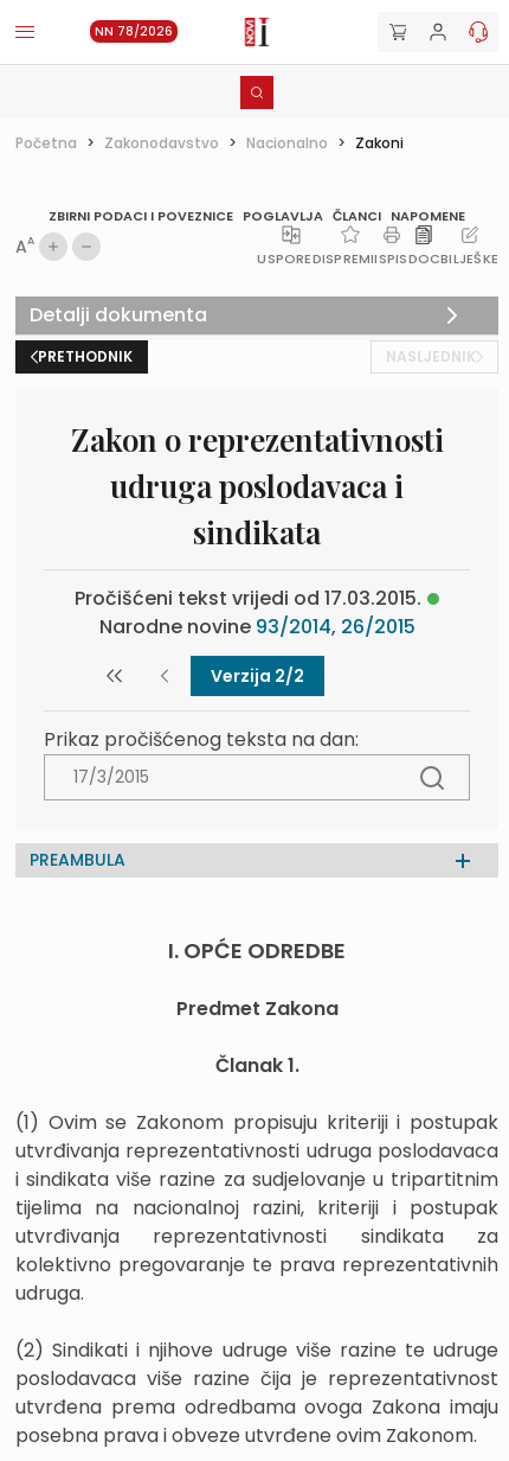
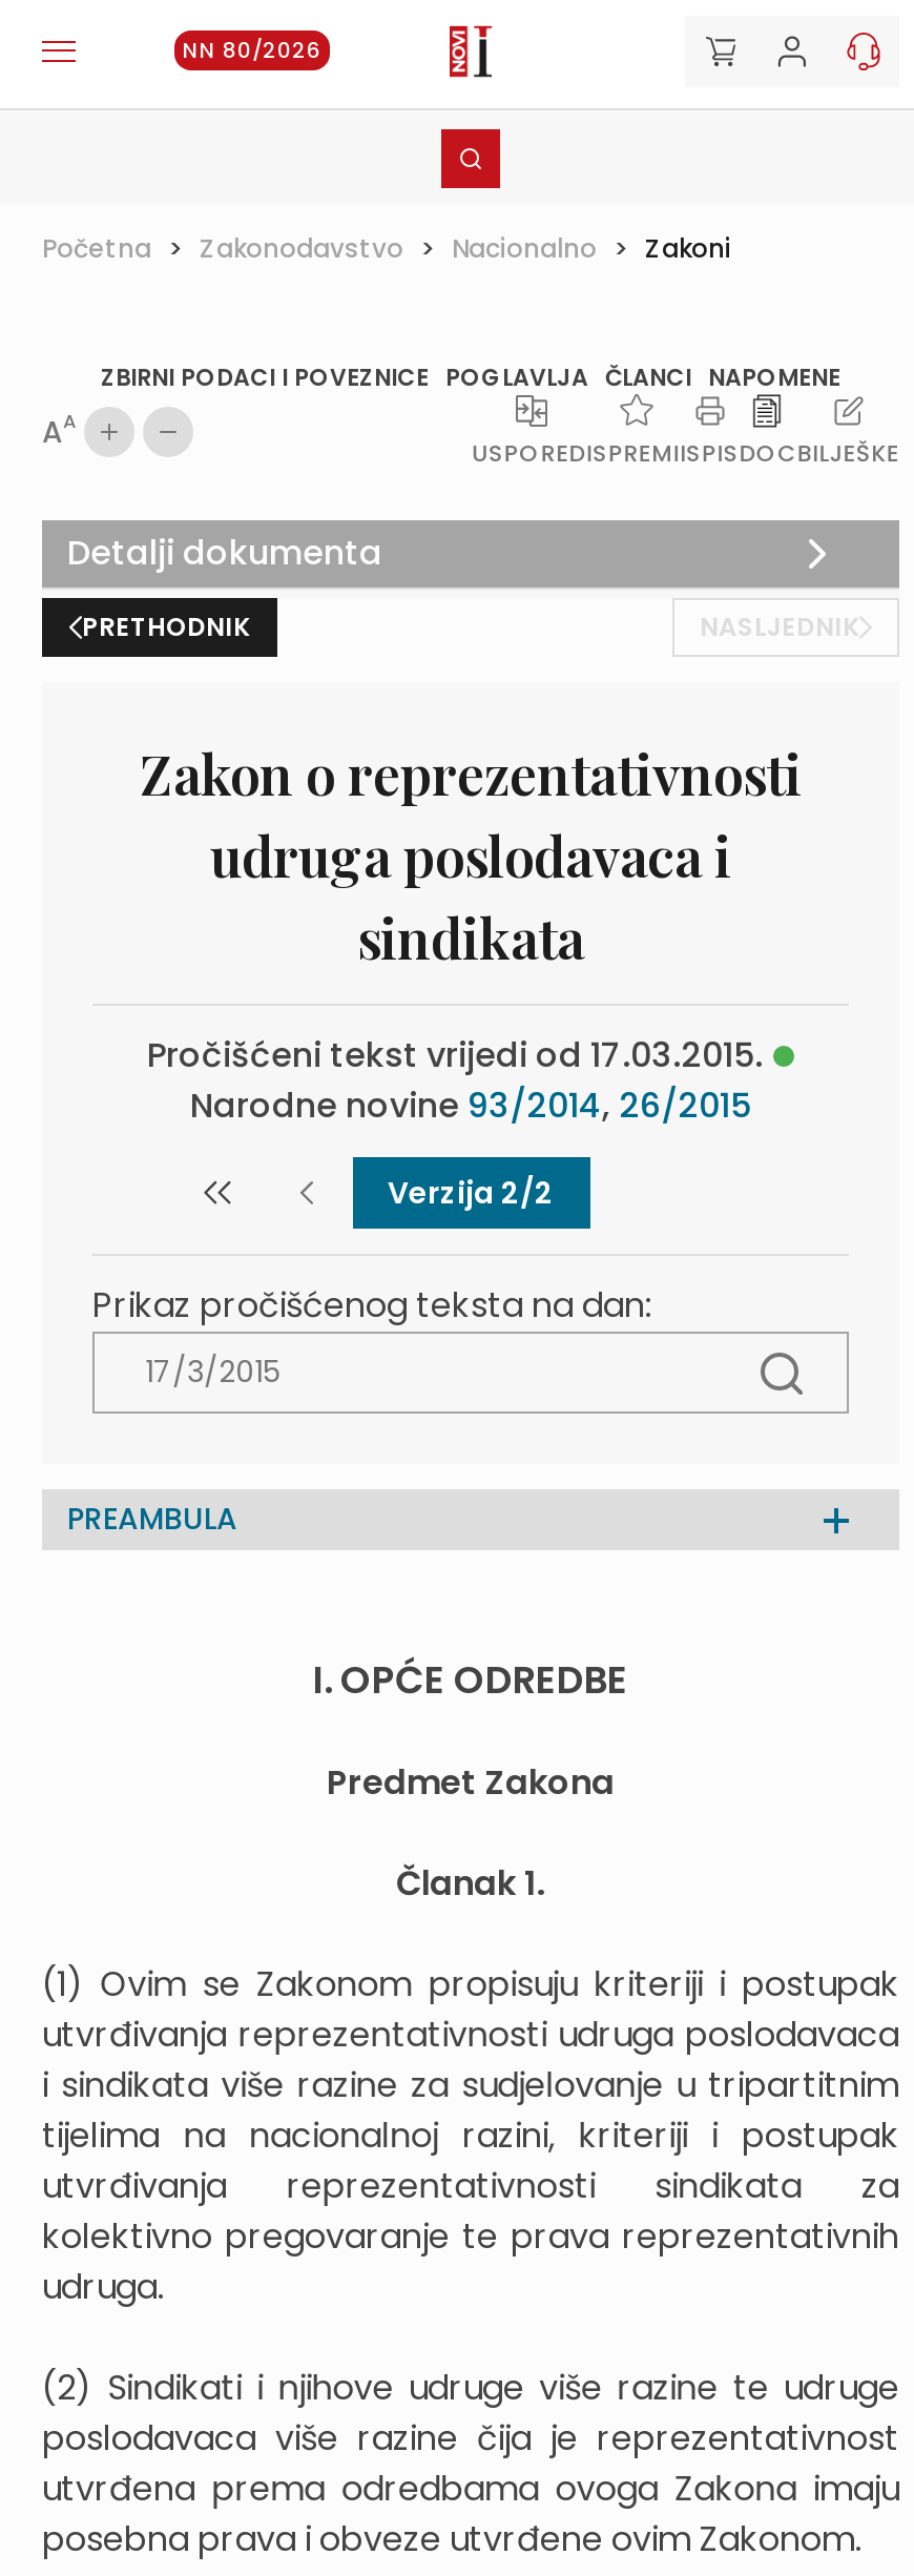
[95,23,173,40] NN 78/2026 -> [183,35,321,66] NN 80/2026

